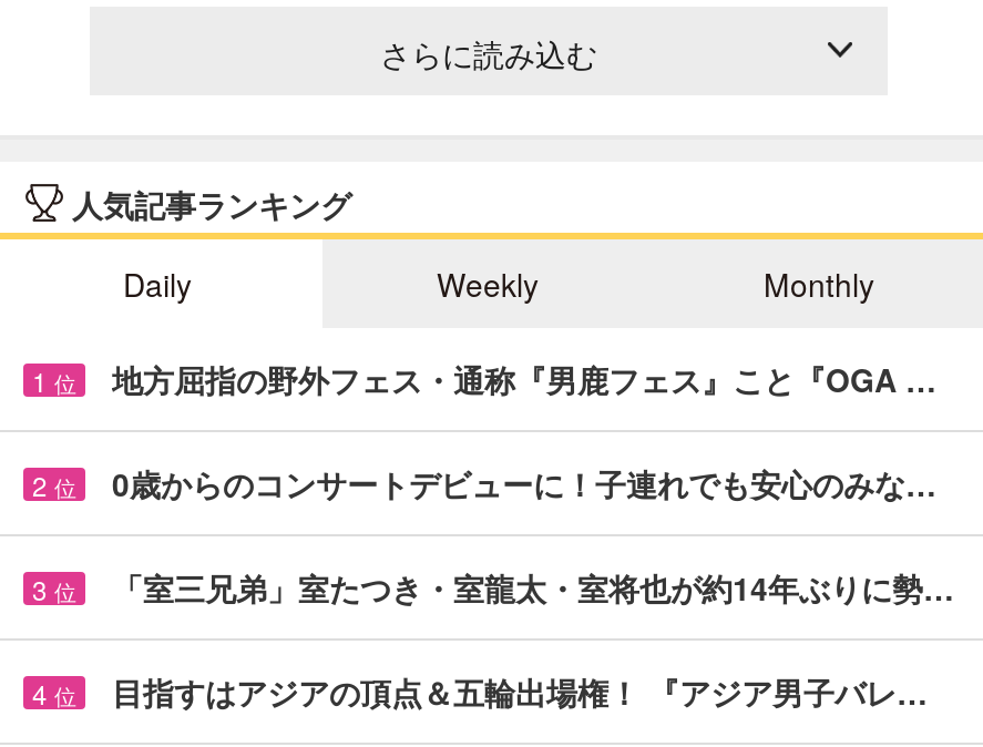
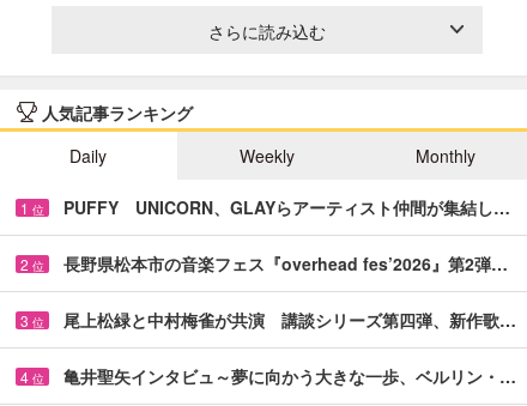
[112,356,936,401] 地方屈指の野外フェス・通称『男鹿フェス』こと『OGA … -> [63,195,510,219] PUFFY UNICORN、GLAYらアーティスト仲間が集結し…
[112,461,936,505] 0歳からのコンサートデビューに！子連れでも安心のみな… -> [63,251,508,275] 長野県松本市の音楽フェス『overhead fes’2026』第2弾…
[112,565,954,609] 「室三兄弟」室たつき・室龍太・室将也が約14年ぶりに勢… -> [63,308,516,332] 尾上松緑と中村梅雀が共演 講談シリーズ第四弾、新作歌…
[112,669,928,713] 目指すはアジアの頂点＆五輪出場権！ 『アジア男子バレ… -> [63,364,516,388] 亀井聖矢インタビュ～夢に向かう大きな一歩、ベルリン・…

